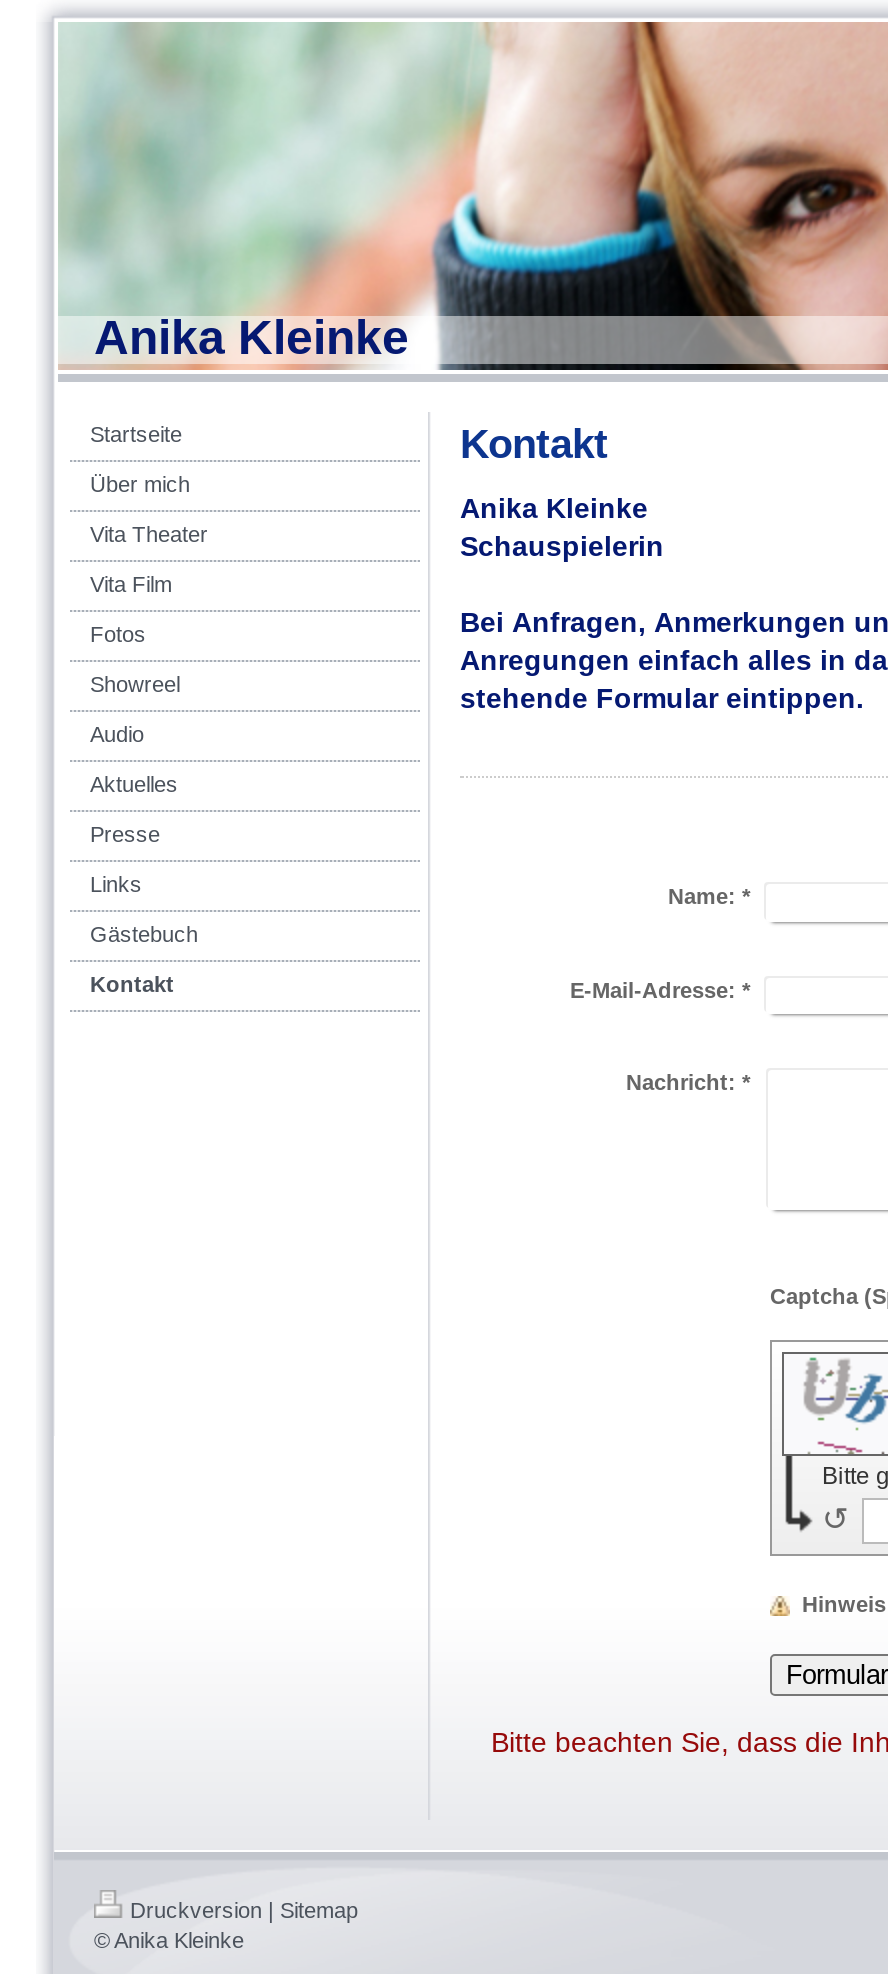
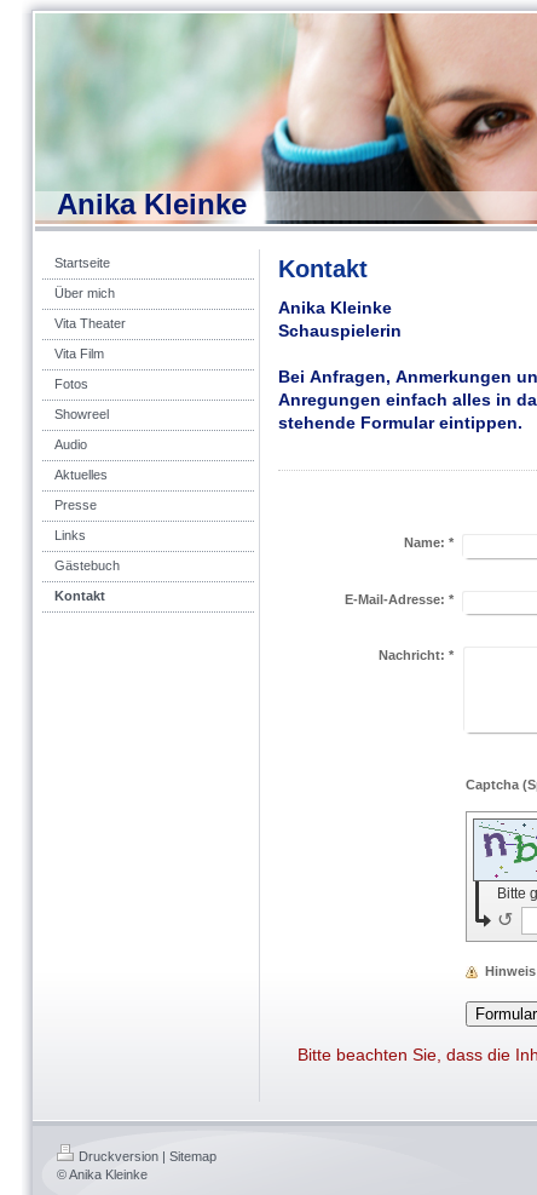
[792,1356,882,1456] [image] -> [478,822,533,880] [image]

